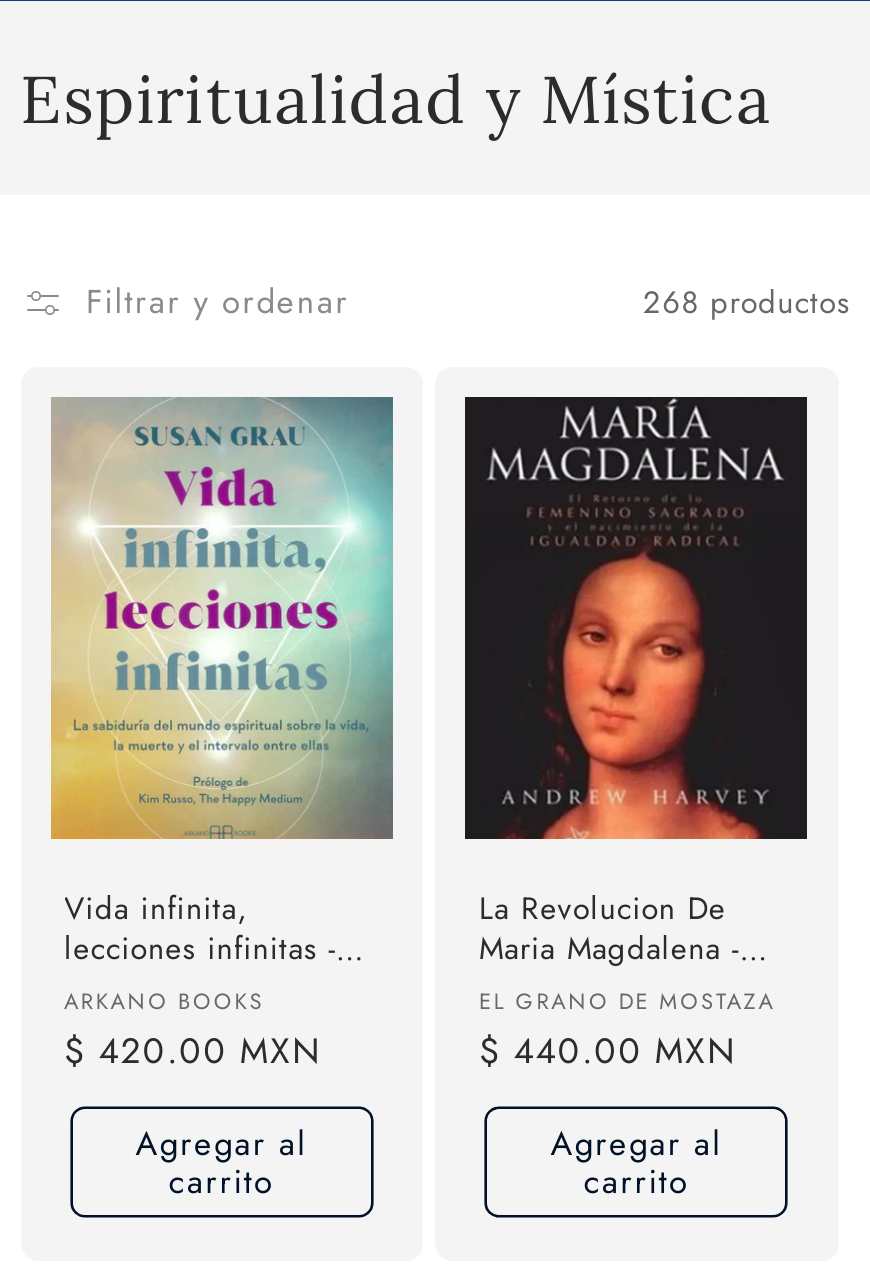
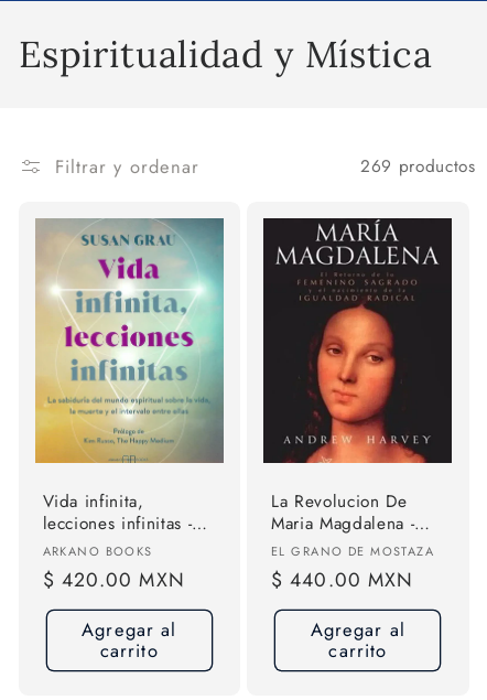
[643,280,850,324] 268 productos -> [360,154,475,179] 269 productos

